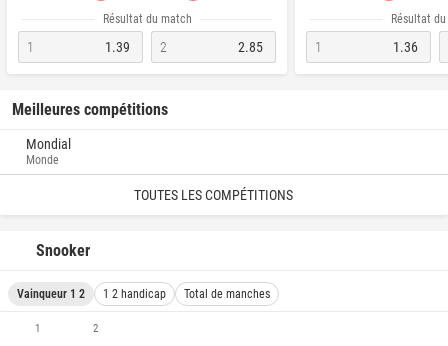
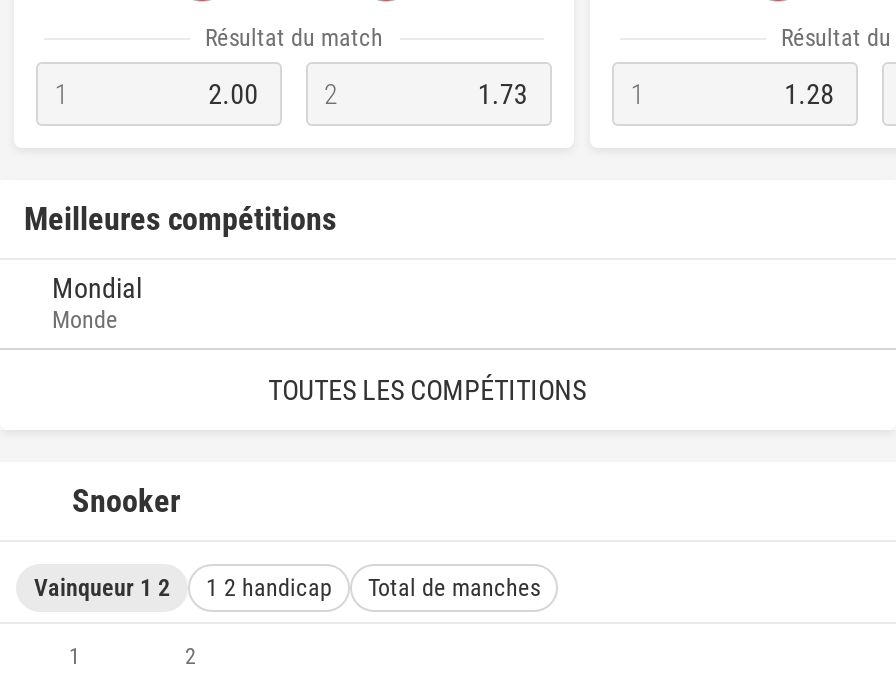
[105,38,130,54] 1.39 -> [208,77,258,109] 2.00
[238,38,263,54] 2.85 -> [478,77,528,109] 1.73
[393,38,418,54] 1.36 -> [784,77,834,109] 1.28

